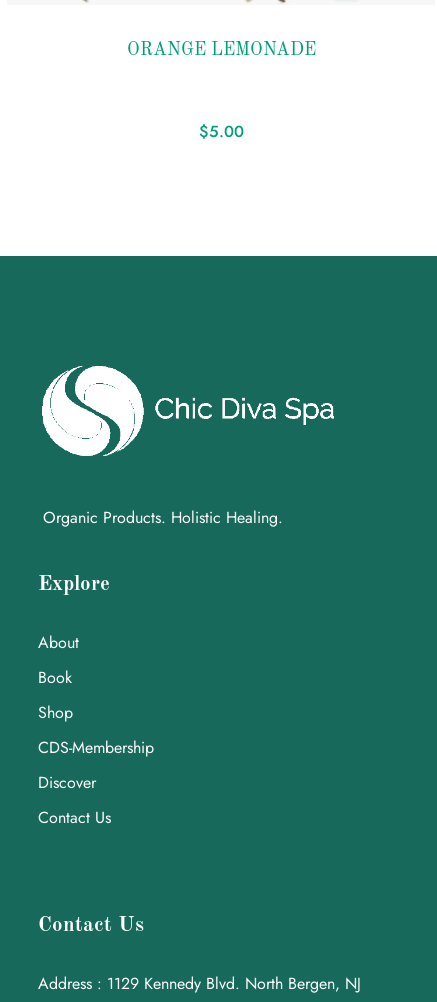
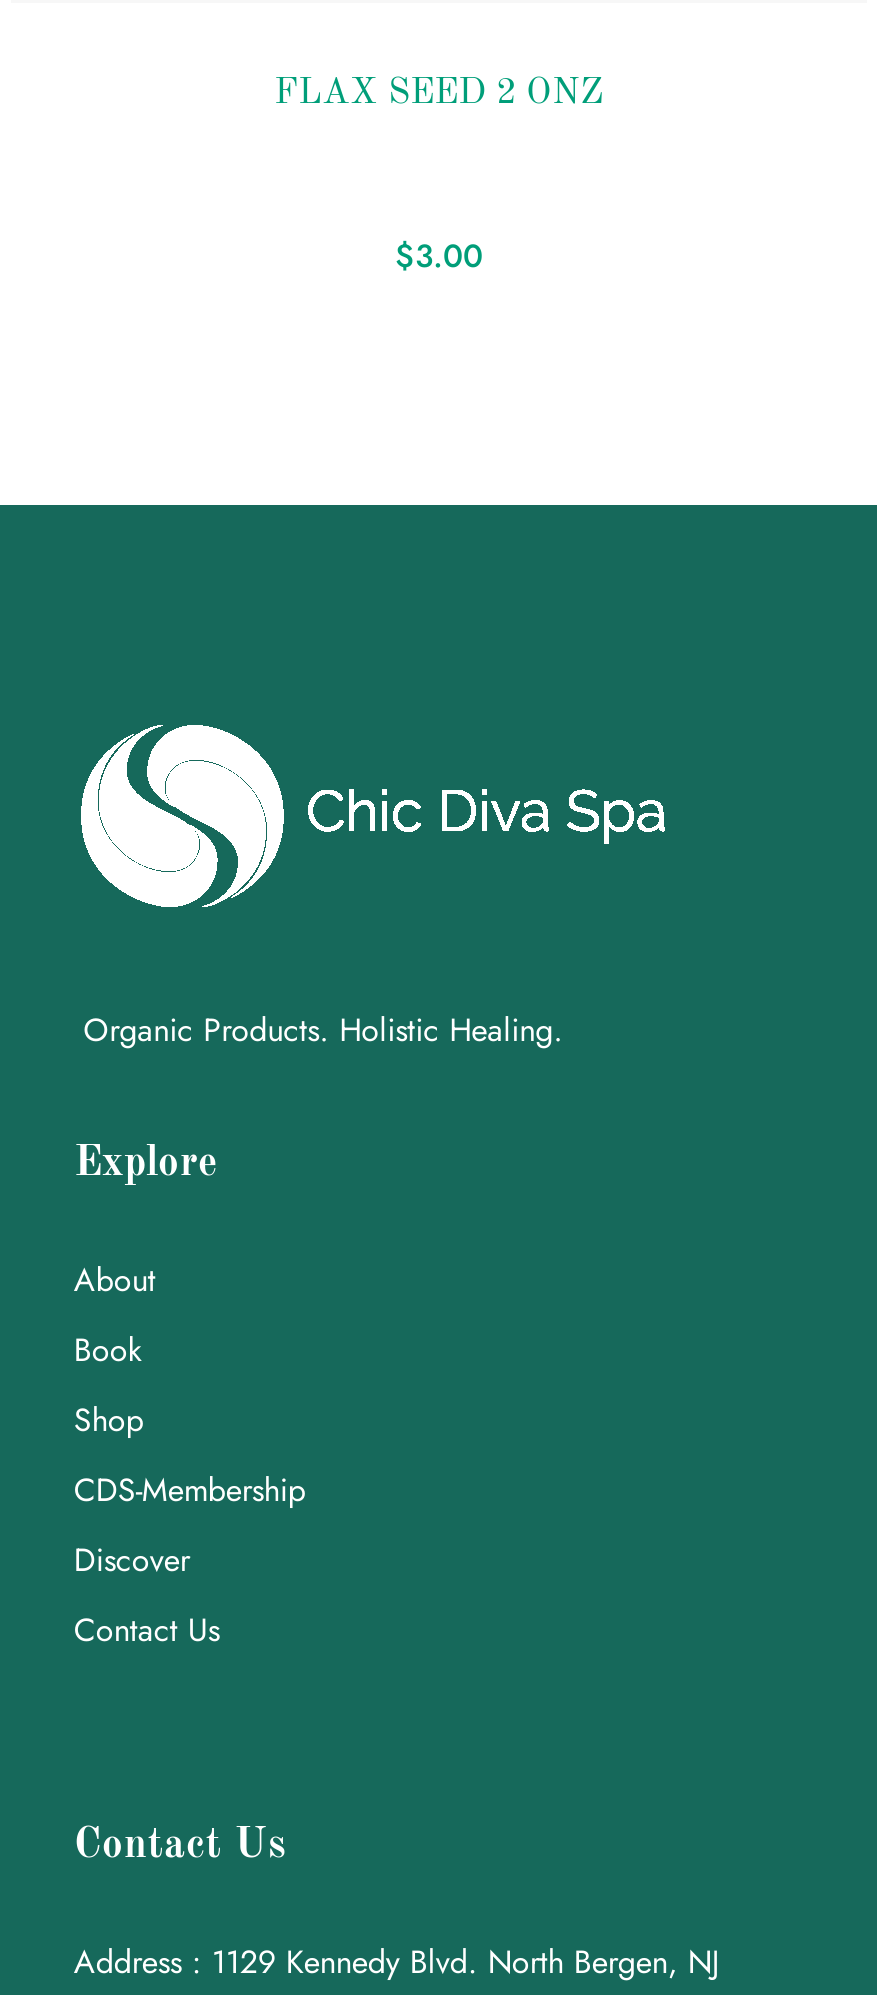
[126,41,315,59] ORANGE LEMONADE -> [274,75,604,111] FLAX SEED 2 ONZ
[198,120,243,143] $5.00 -> [395,233,483,279] $3.00

